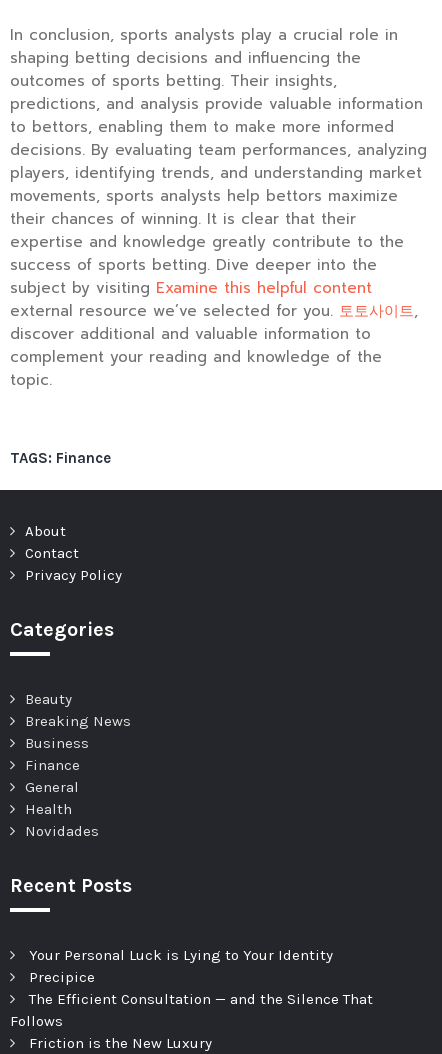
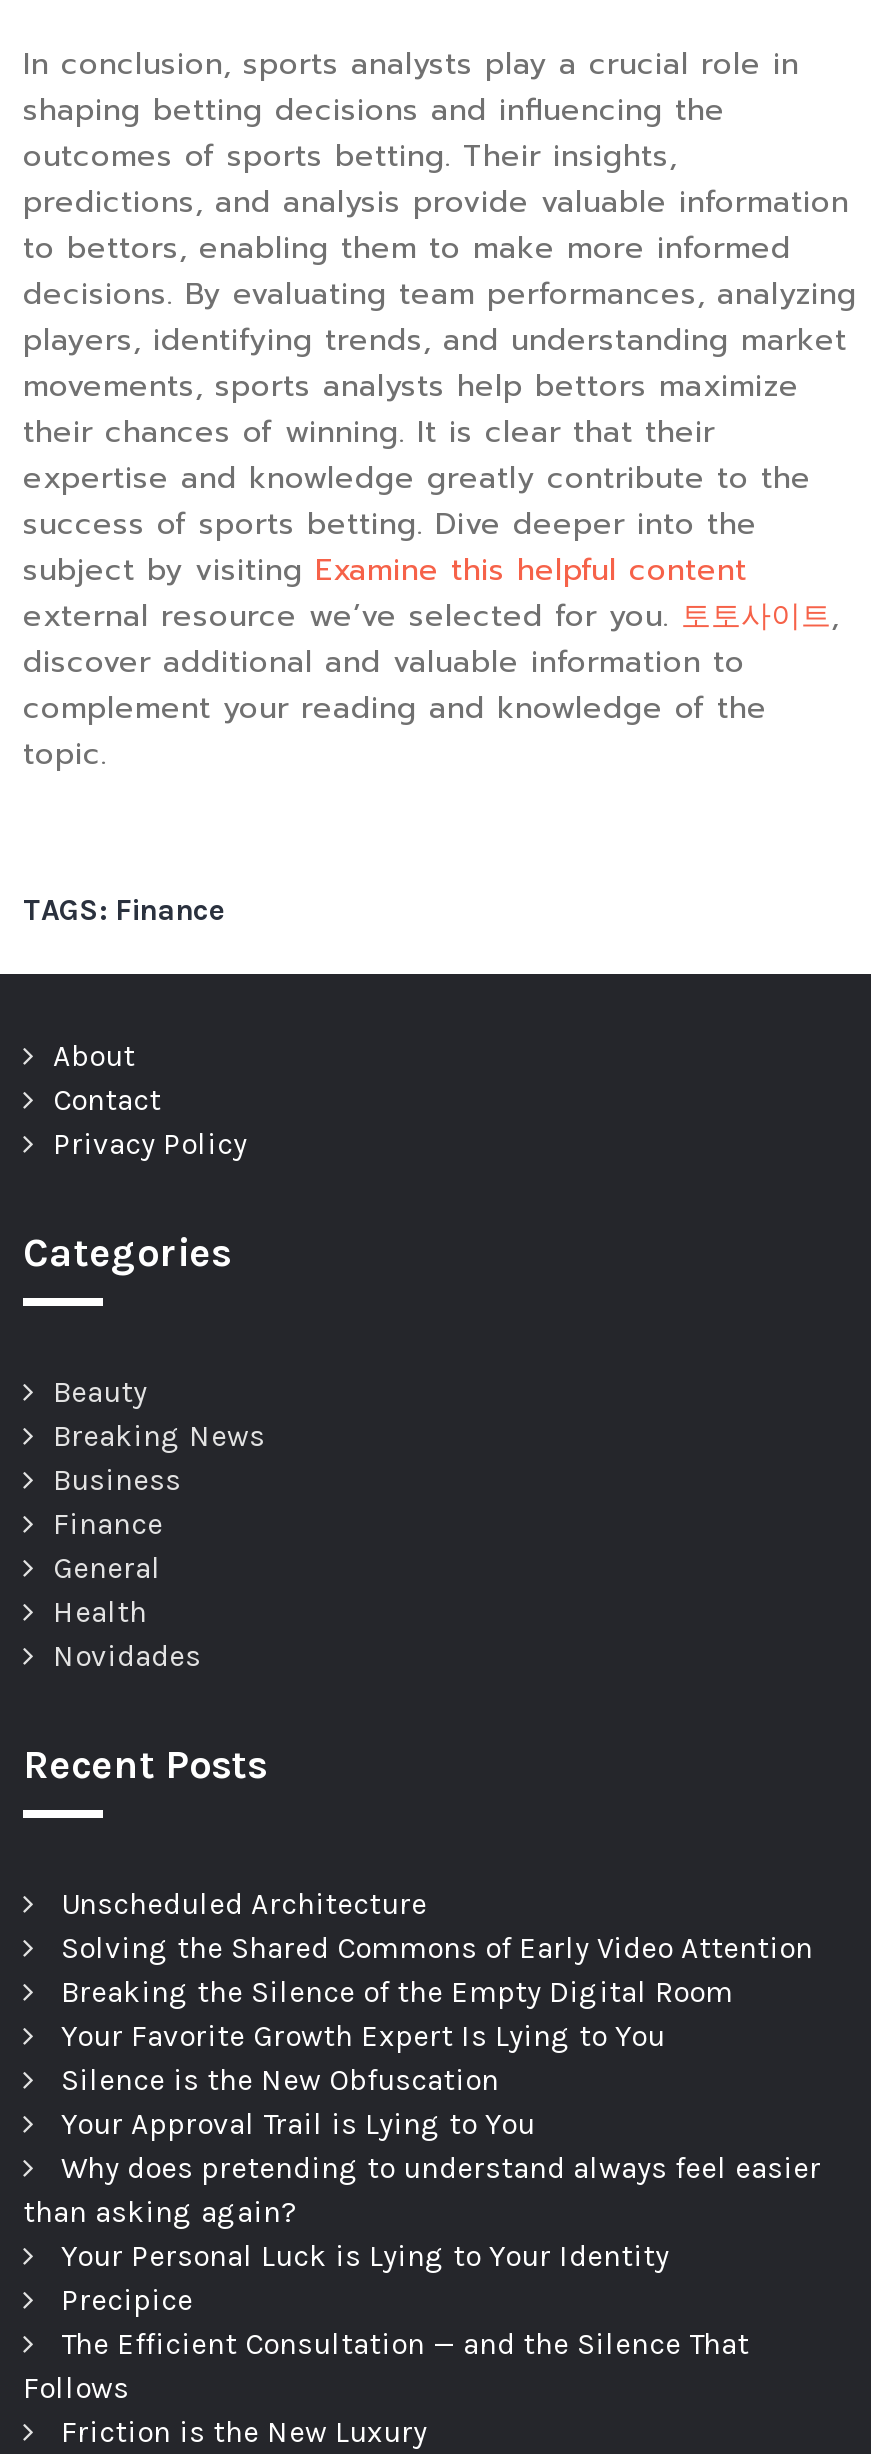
none -> [23,1885,821,2229] Unscheduled Architecture | Solving the Shared Commons of Early Video Attention | Breaking the Silence of the Empty Digital Room | Your Favorite Growth Expert Is Lying to You | Silence is the New Obfuscation | Your Approval Trail is Lying to You | Why does pretending to understand always feel easier | than asking again?

